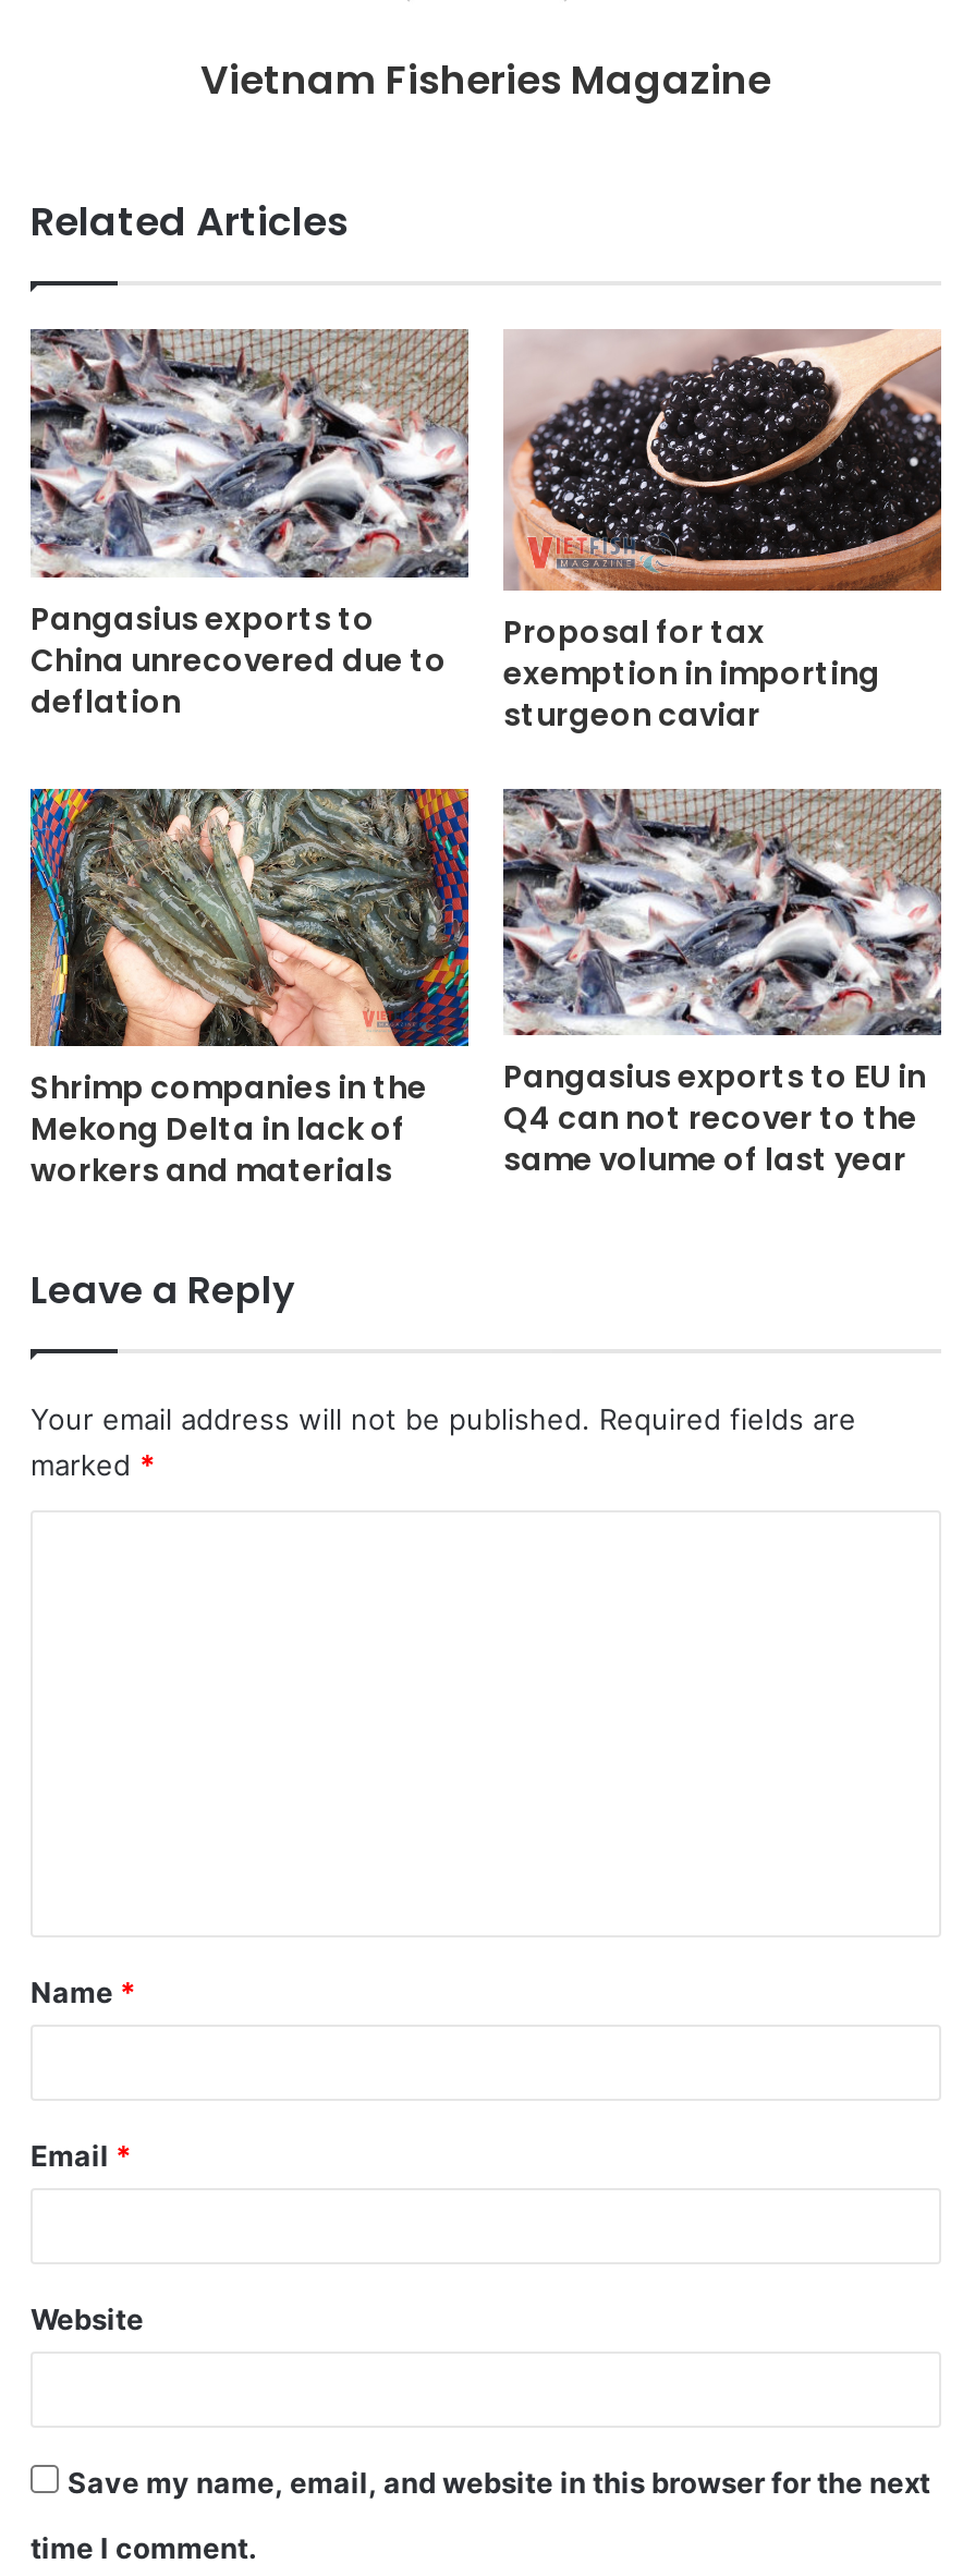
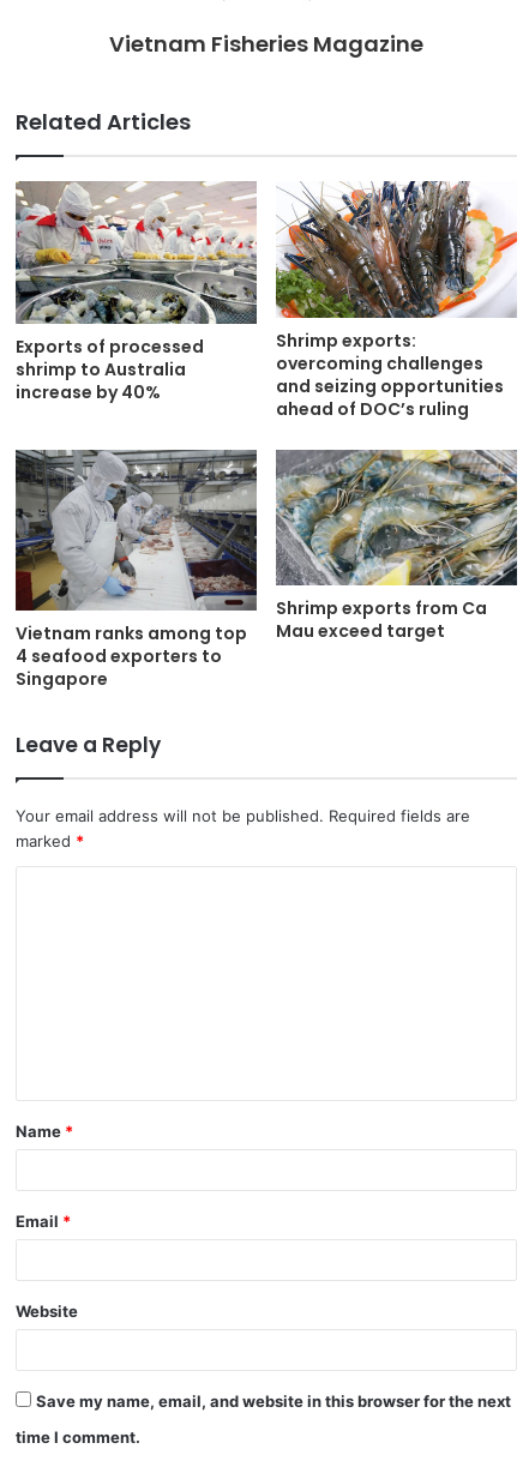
[31,329,468,723] [image] | Pangasius exports to | China unrecovered due to | deflation -> [16,181,258,404] [image] | Exports of processed | shrimp to Australia | increase by 40%
[503,327,943,737] [image] | Proposal for tax | exemption in importing | sturgeon caviar -> [276,181,518,421] [image] | Shrimp exports: | overcoming challenges | and seizing opportunities | ahead of DOC’s ruling
[28,787,471,1193] [image] | Shrimp companies in the | Mekong Delta in lack of | workers and materials -> [14,449,258,691] [image] | Vietnam ranks among top | 4 seafood exporters to | Singapore
[503,787,941,1182] [image] | Pangasius exports to EU in | Q4 can not recover to the | same volume of last year -> [276,449,518,643] [image] | Shrimp exports from Ca | Mau exceed target

